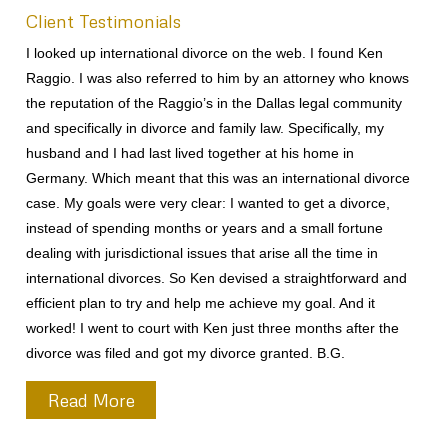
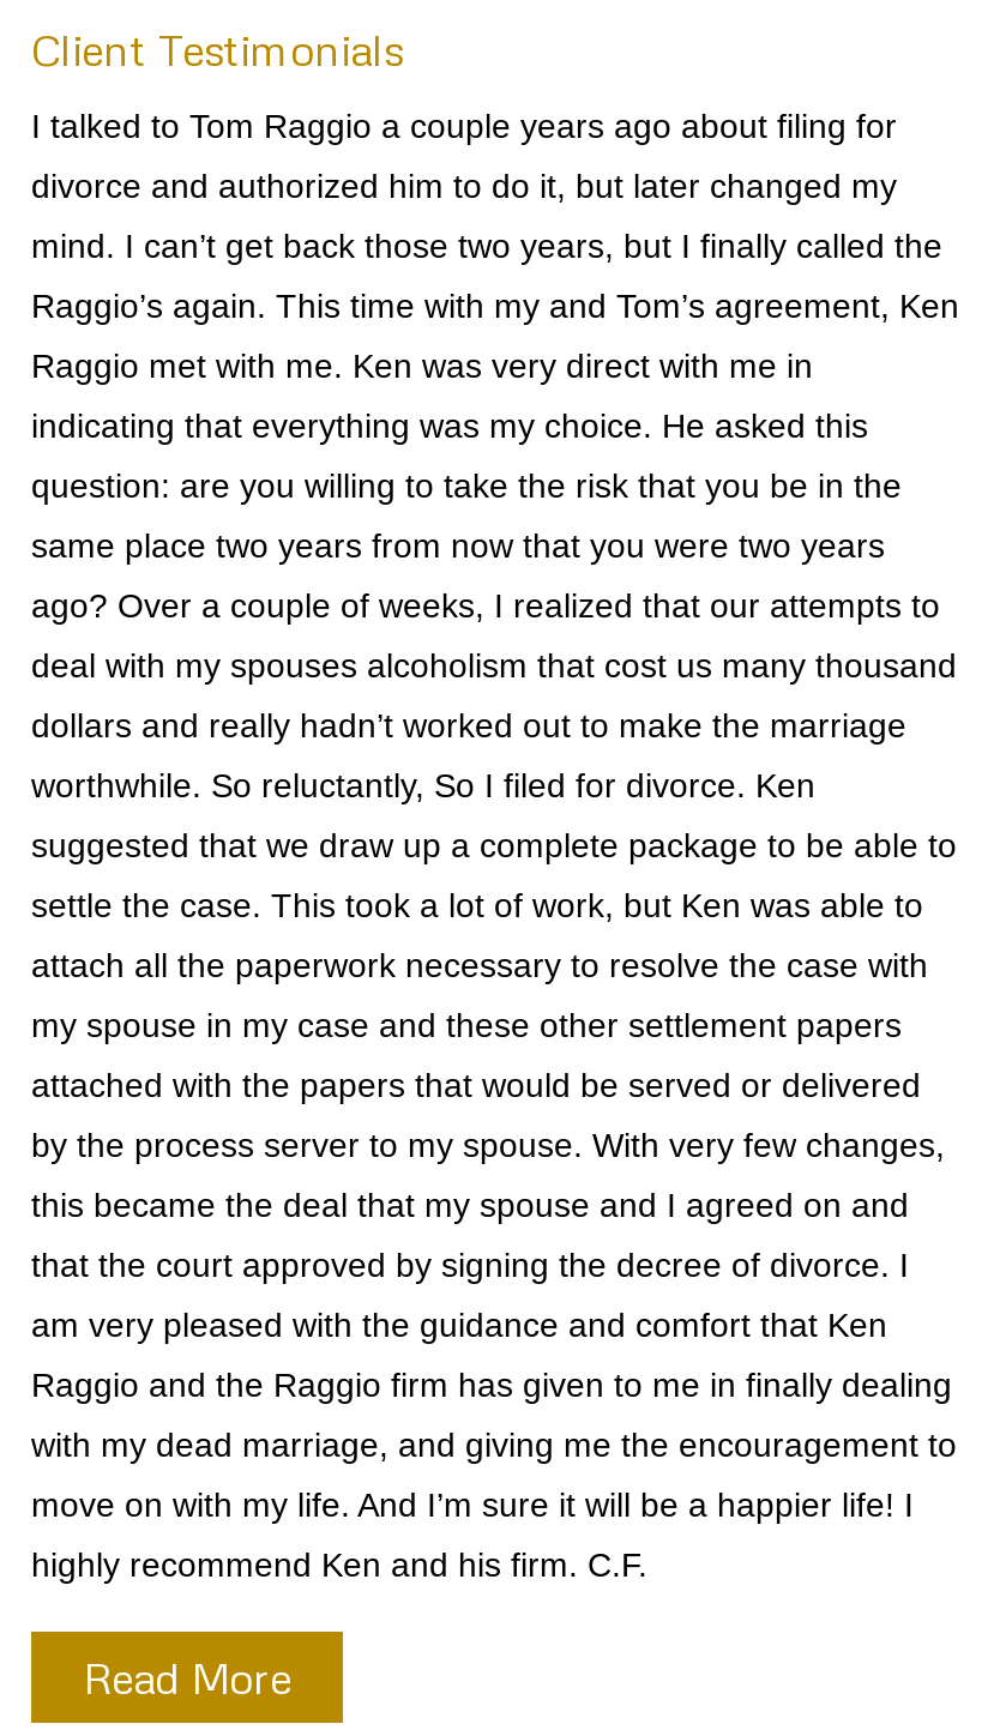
[26,45,410,361] I looked up international divorce on the web. I found Ken | Raggio. I was also referred to him by an attorney who knows | the reputation of the Raggio’s in the Dallas legal community | and specifically in divorce and family law. Specifically, my | husband and I had last lived together at his home in | Germany. Which meant that this was an international divorce | case. My goals were very clear: I wanted to get a divorce, | instead of spending months or years and a small fortune | dealing with jurisdictional issues that arise all the time in | international divorces. So Ken devised a straightforward and | efficient plan to try and help me achieve my goal. And it | worked! I went to court with Ken just three months after the | divorce was filed and got my divorce granted. B.G. -> [31,107,959,1584] I talked to Tom Raggio a couple years ago about filing for | divorce and authorized him to do it, but later changed my | mind. I can’t get back those two years, but I finally called the | Raggio’s again. This time with my and Tom’s agreement, Ken | Raggio met with me. Ken was very direct with me in | indicating that everything was my choice. He asked this | question: are you willing to take the risk that you be in the | same place two years from now that you were two years | ago? Over a couple of weeks, I realized that our attempts to | deal with my spouses alcoholism that cost us many thousand | dollars and really hadn’t worked out to make the marriage | worthwhile. So reluctantly, So I filed for divorce. Ken | suggested that we draw up a complete package to be able to | settle the case. This took a lot of work, but Ken was able to | attach all the paperwork necessary to resolve the case with | my spouse in my case and these other settlement papers | attached with the papers that would be served or delivered | by the process server to my spouse. With very few changes, | this became the deal that my spouse and I agreed on and | that the court approved by signing the decree of divorce. I | am very pleased with the guidance and comfort that Ken | Raggio and the Raggio firm has given to me in finally dealing | with my dead marriage, and giving me the encouragement to | move on with my life. And I’m sure it will be a happier life! I | highly recommend Ken and his firm. C.F.

